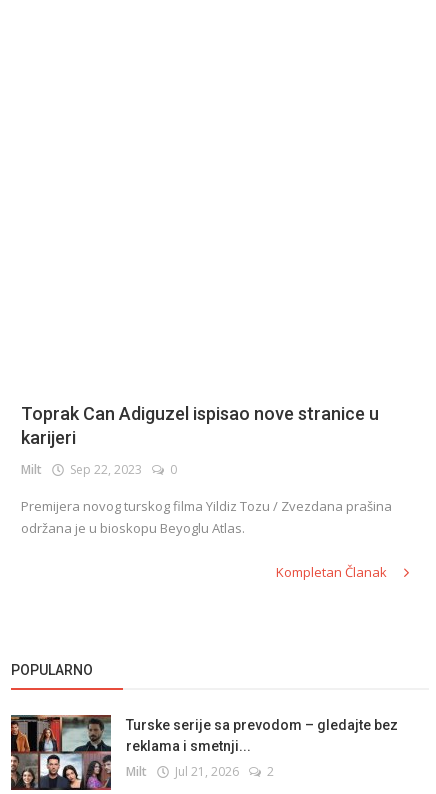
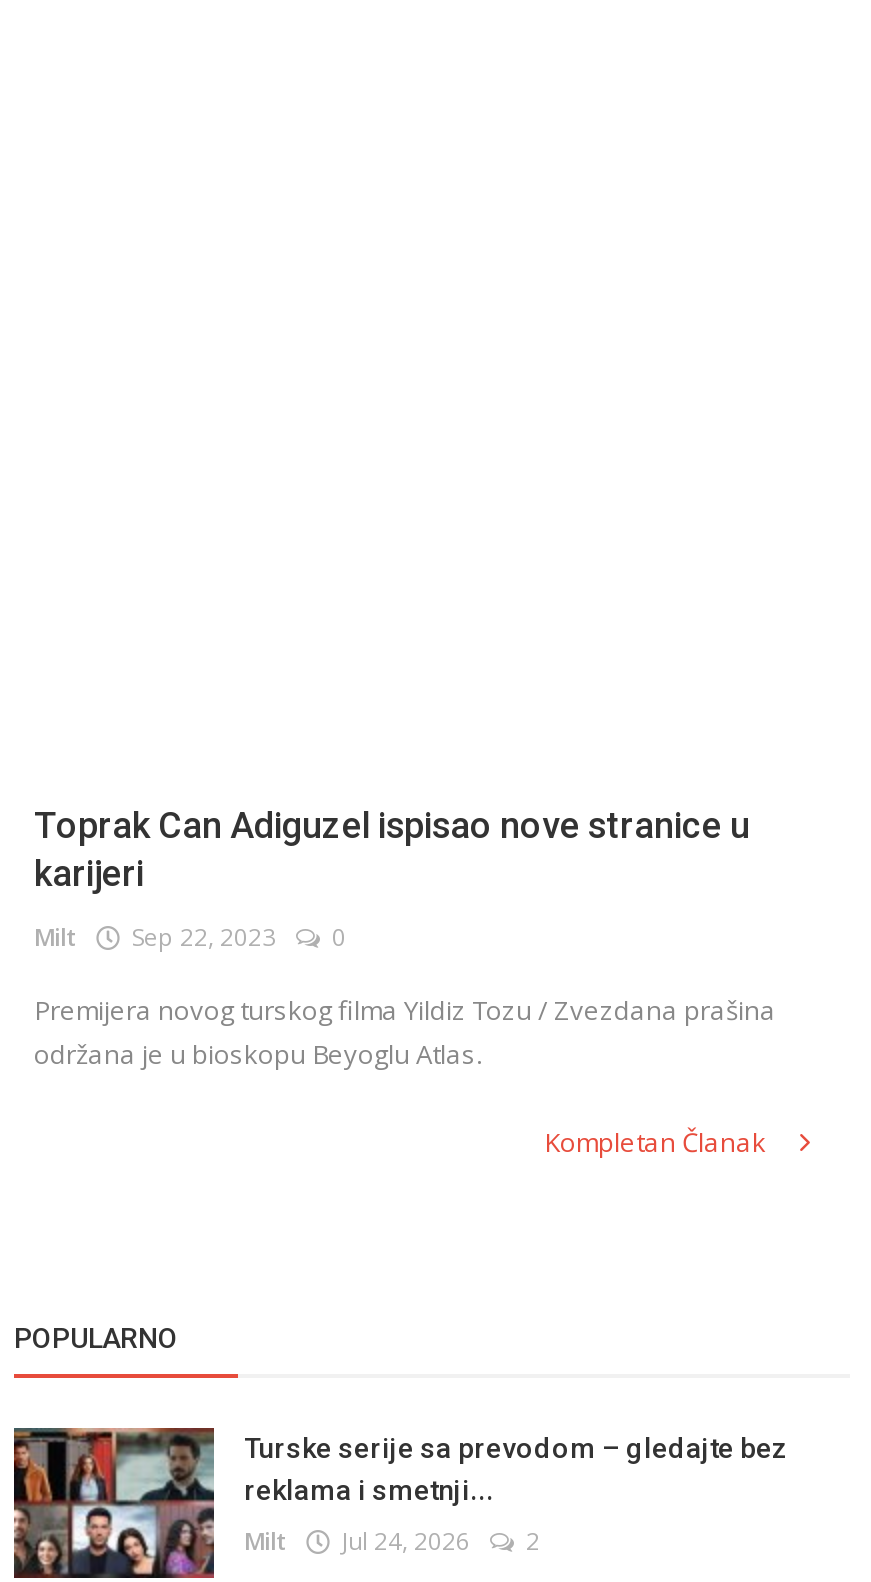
[126,763,274,780] Milt Jul 21, 2026 2 -> [244,1525,540,1559] Milt Jul 24, 2026 2

